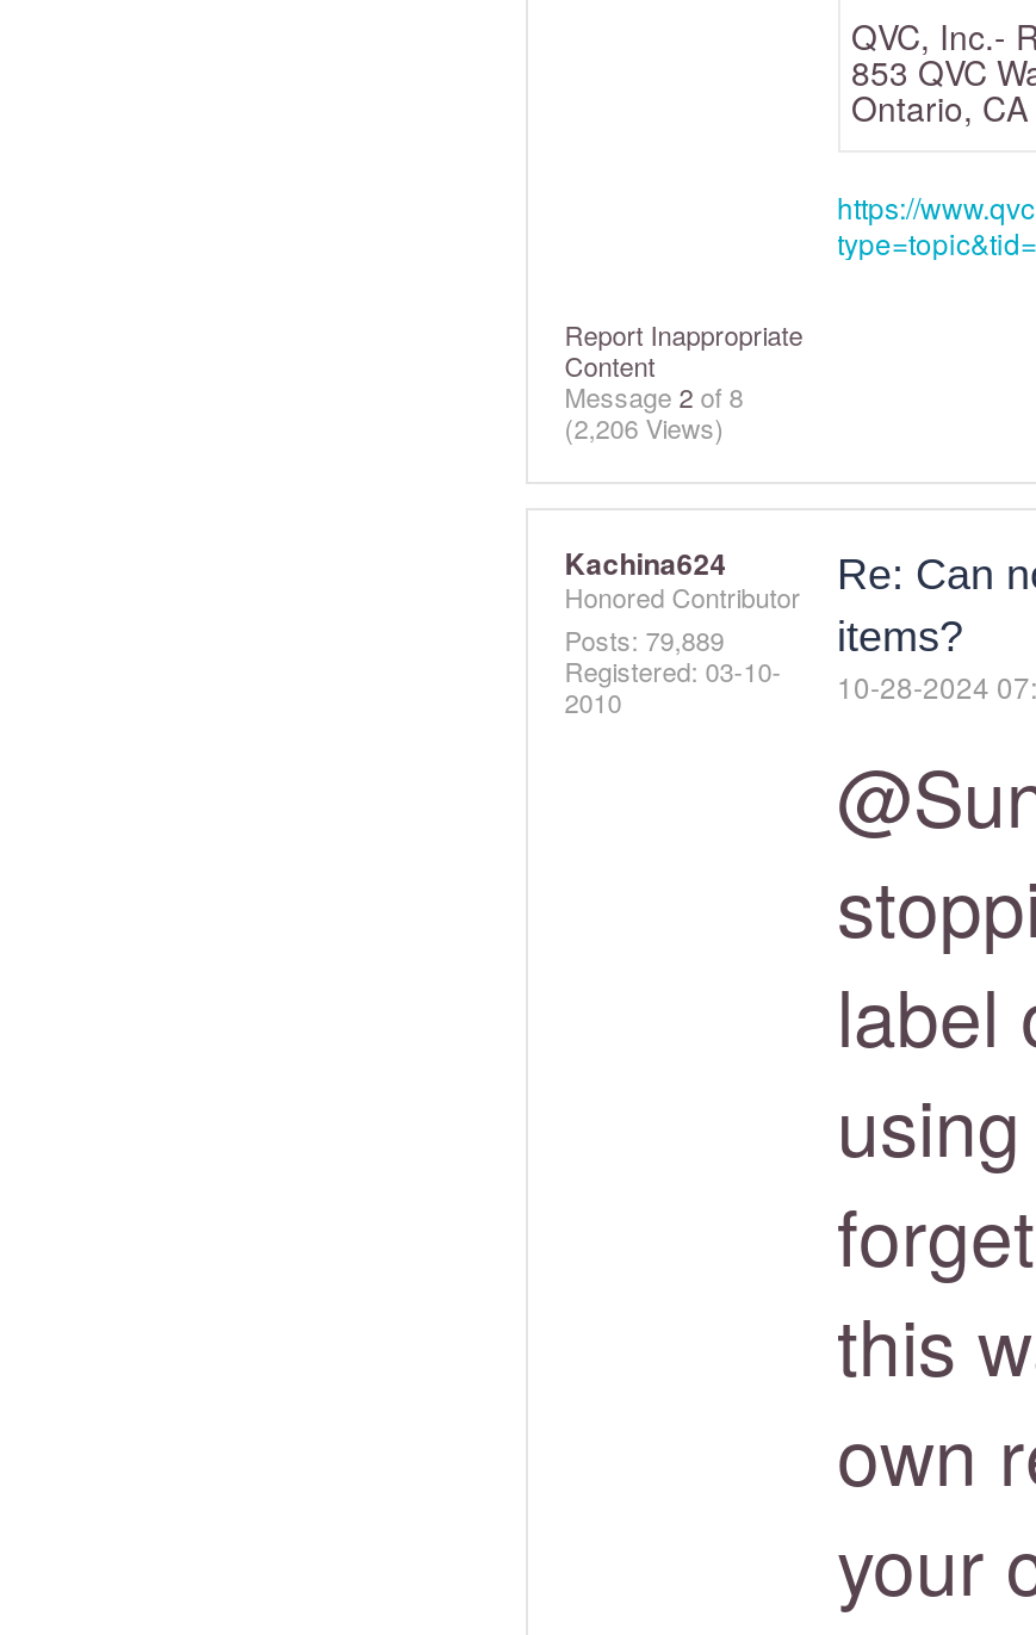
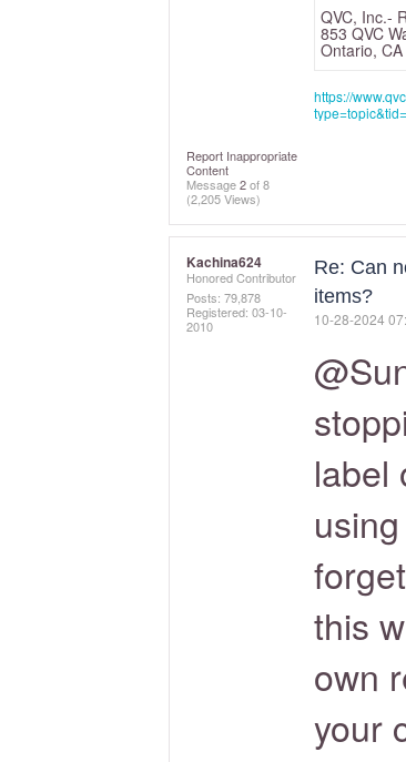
[564,408,724,446] (2,206 Views) -> [187,190,261,207] (2,205 Views)
[564,620,724,658] Posts: 79,889 -> [187,288,261,306] Posts: 79,878

